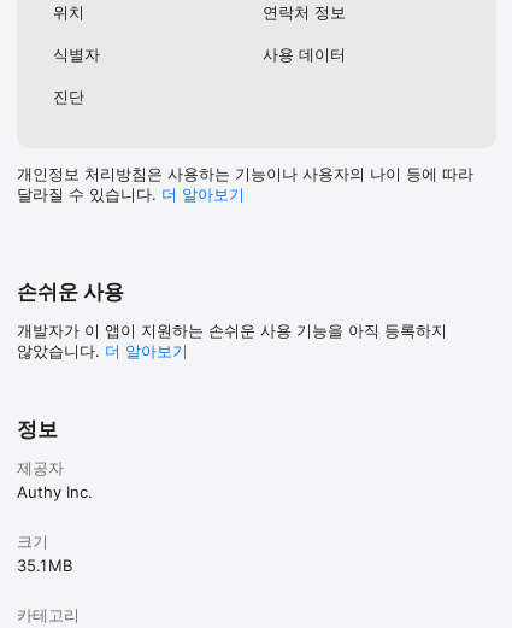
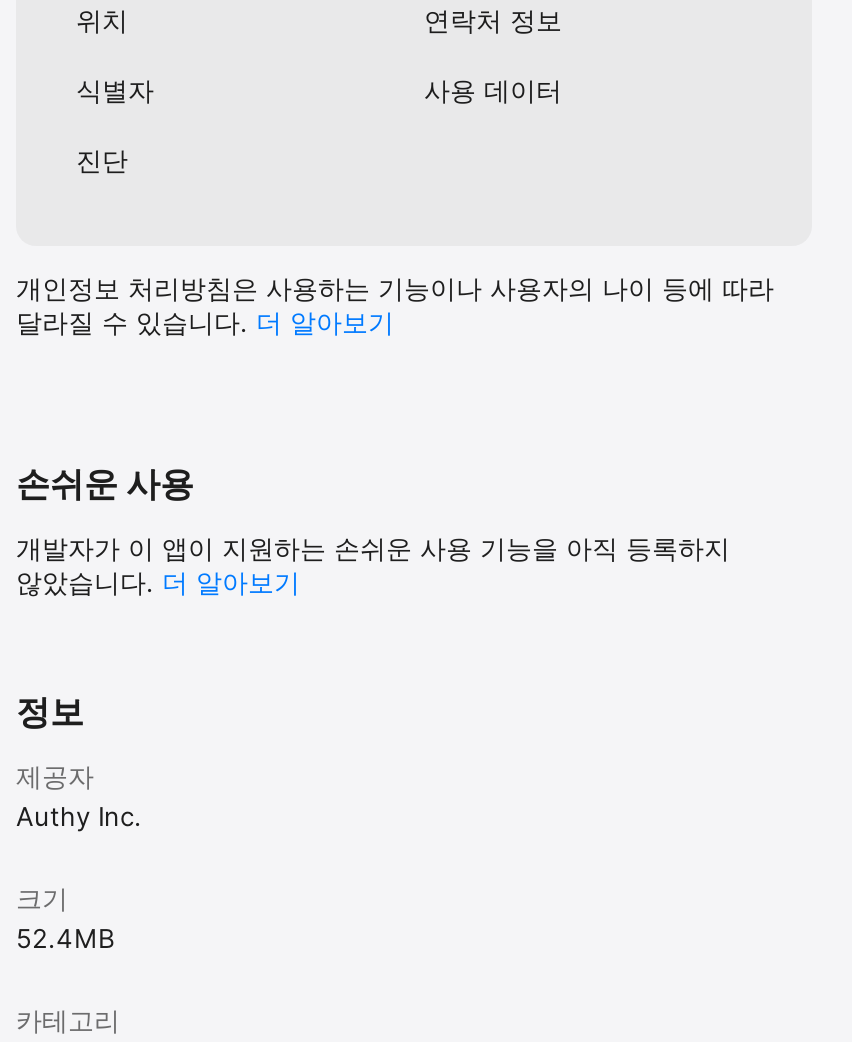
[17,556,72,575] 35.1 MB -> [16,922,114,954] 52.4 MB

